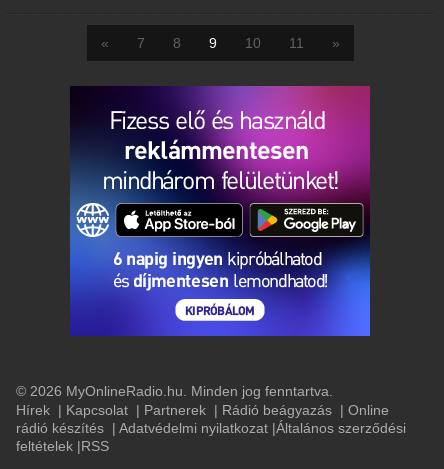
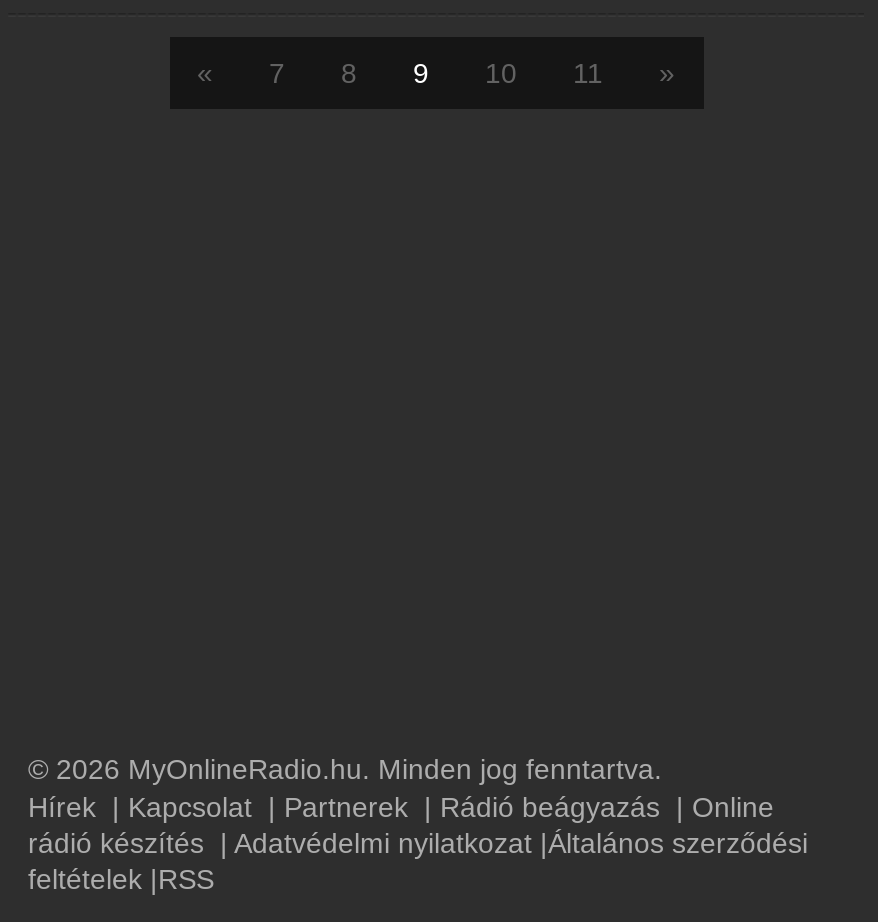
[69,85,371,337] [image] -> none

